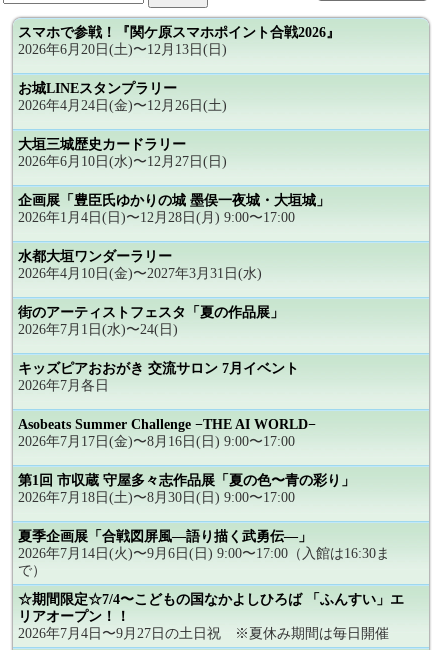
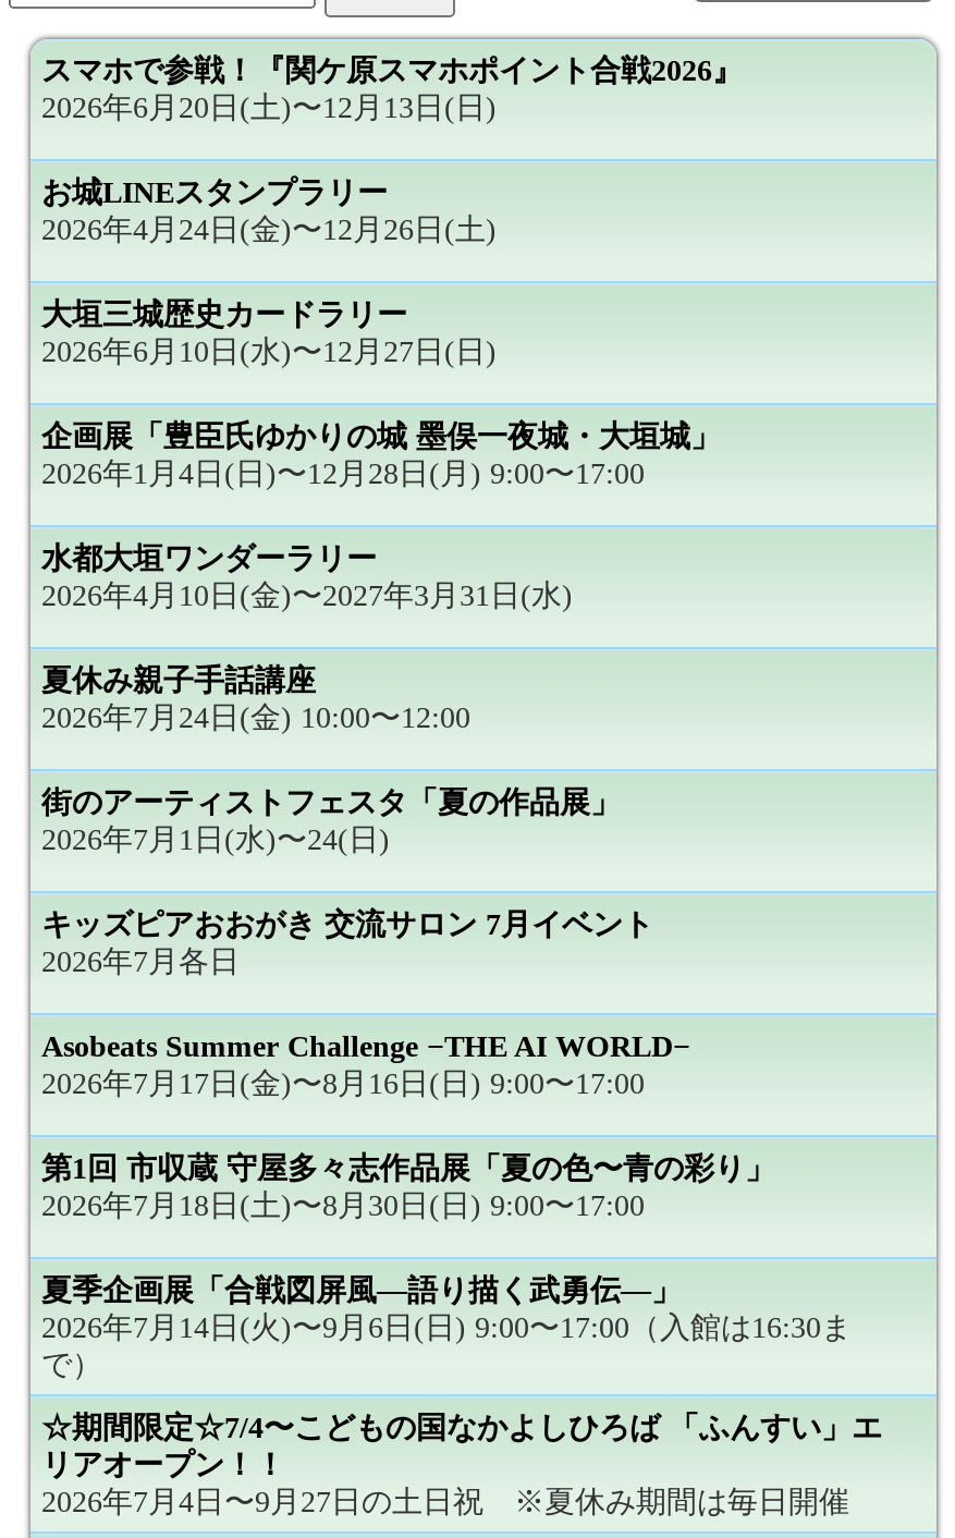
none -> [41,665,470,735] 夏休み親子手話講座 | 2026年7月24日(金) 10:00〜12:00

